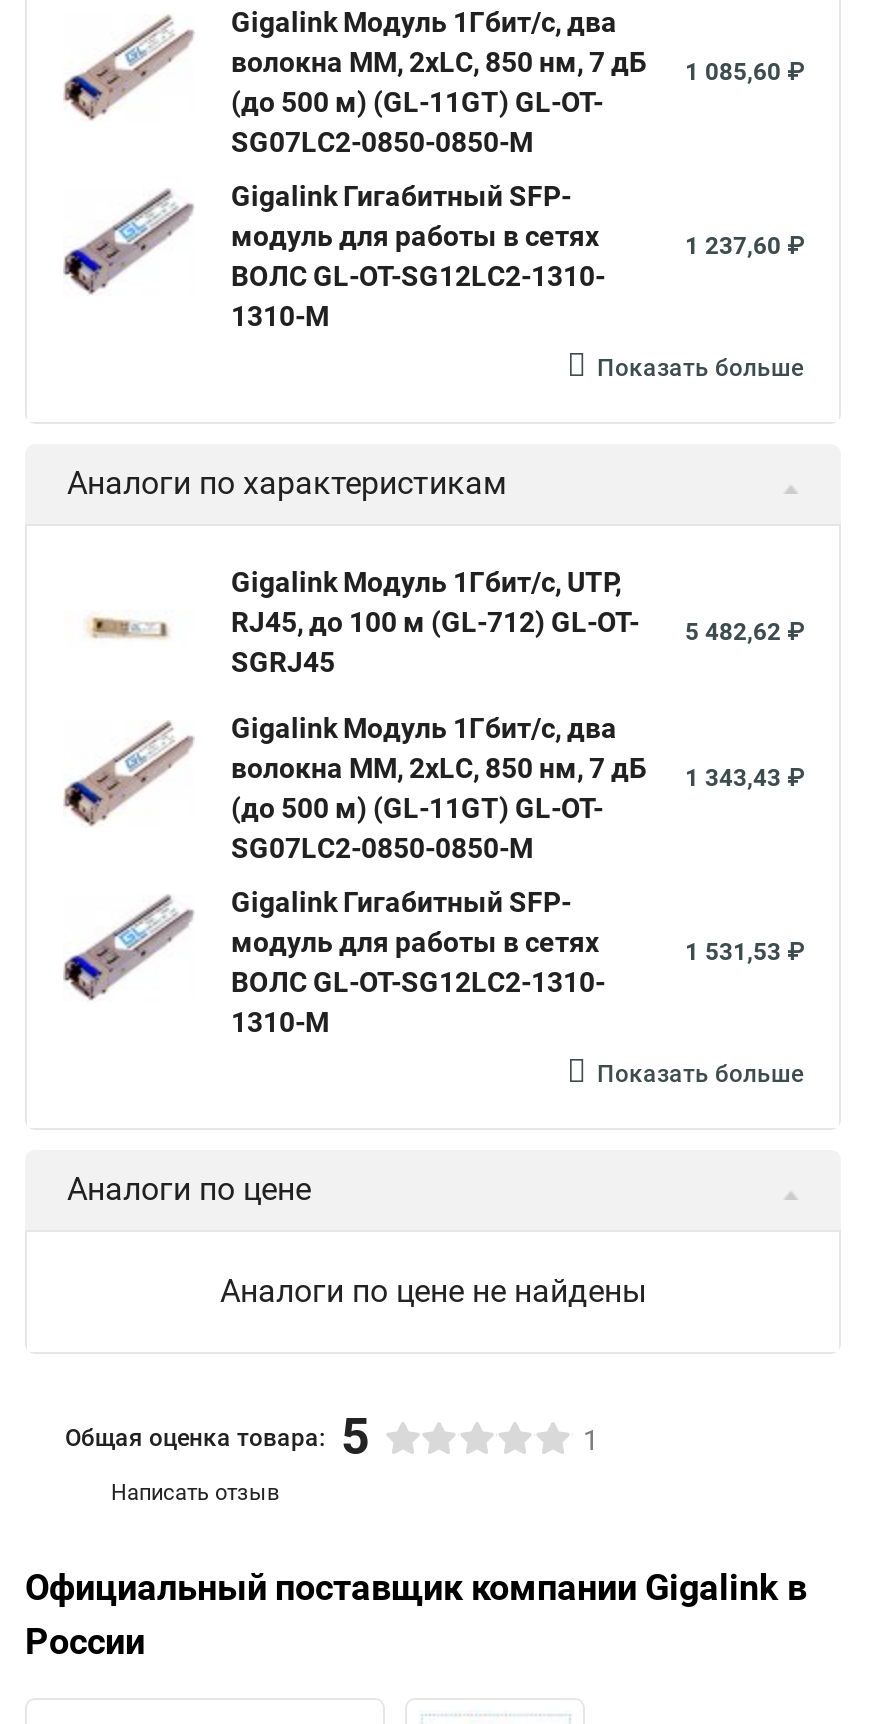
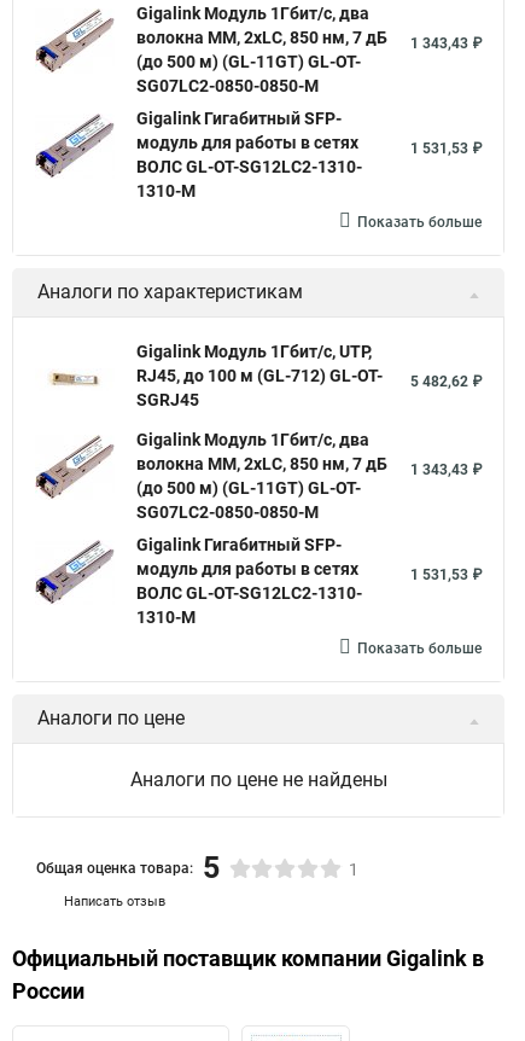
[231,46,803,86] волокна МM, 2xLC, 850 нм, 7 дБ 1 085,60 ₽ -> [136,28,482,52] волокна МM, 2xLC, 850 нм, 7 дБ 1 343,43 ₽
[685,232,803,260] 1 237,60 ₽ -> [410,140,482,157] 1 531,53 ₽

